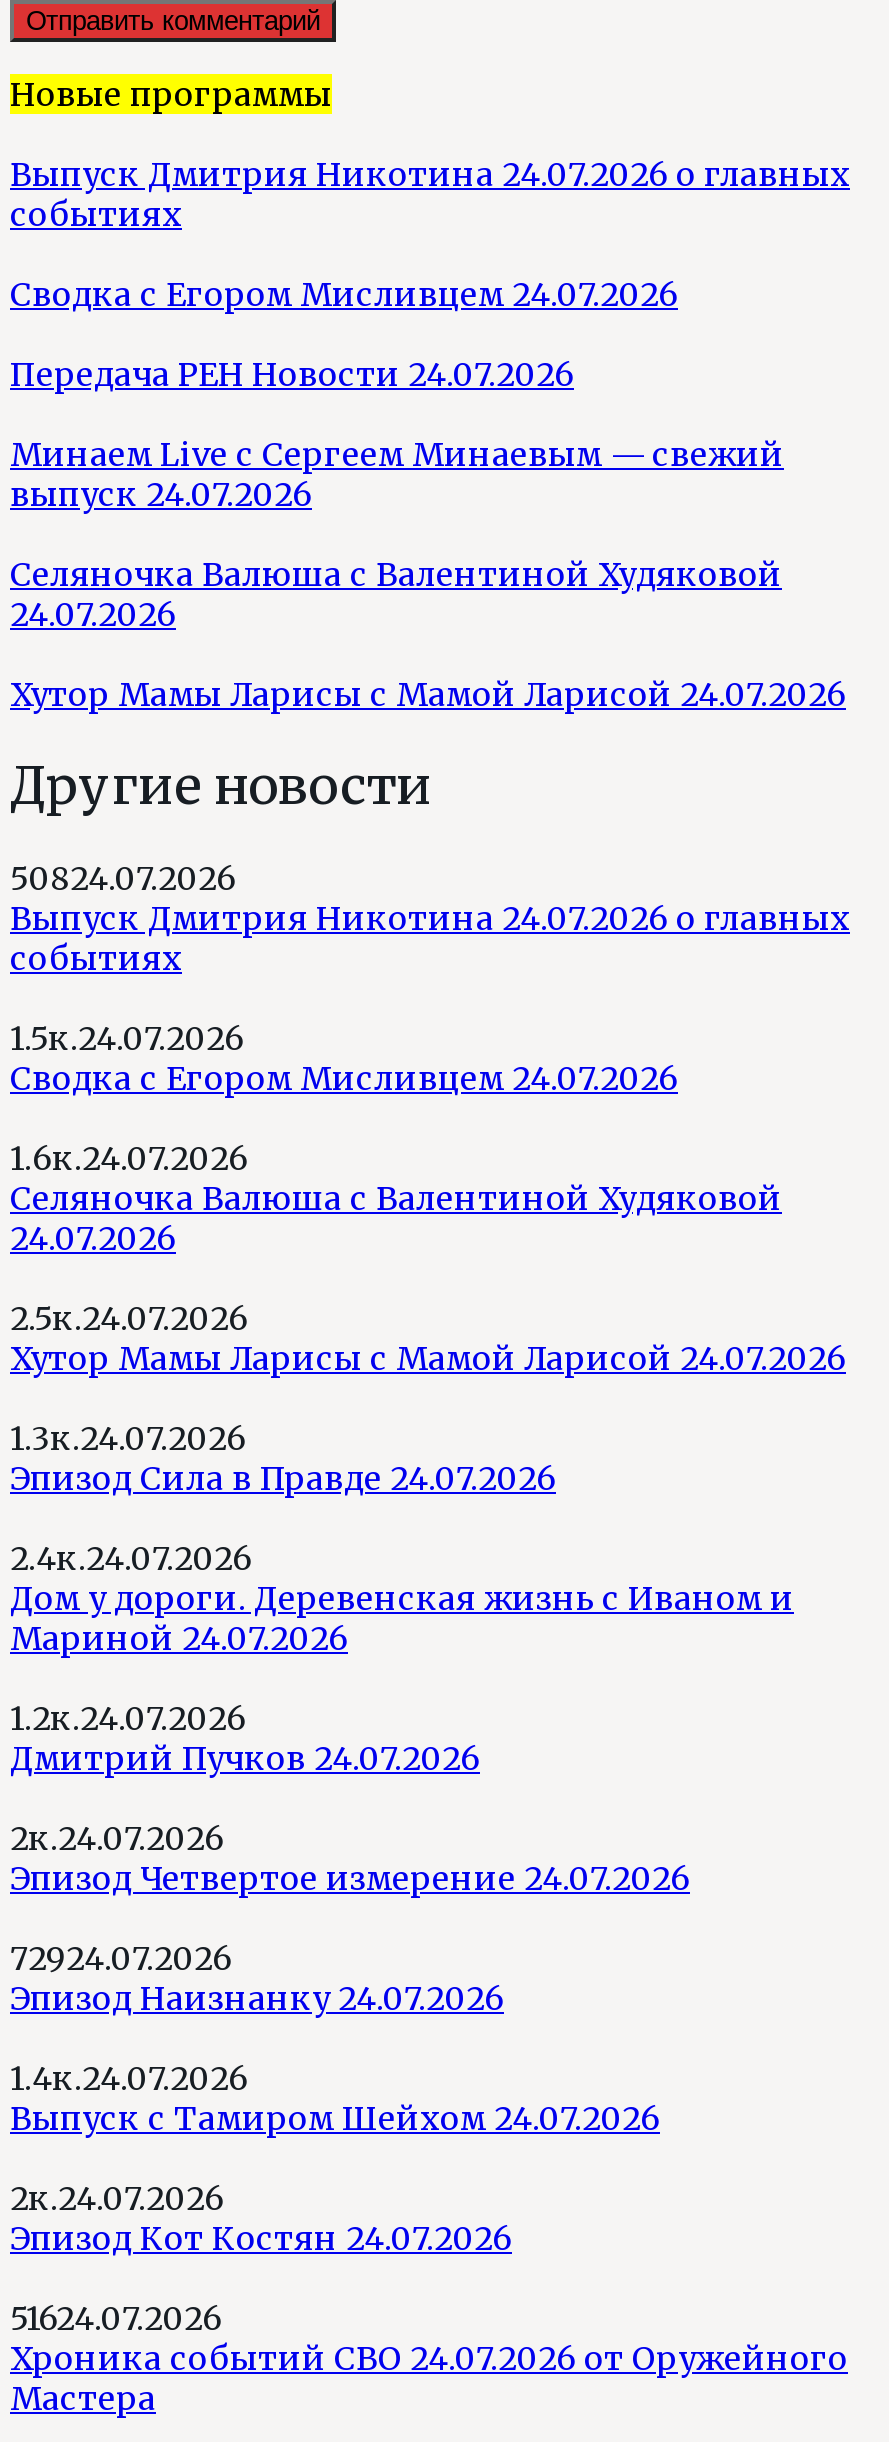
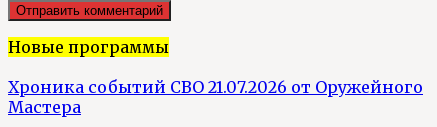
[10,154,850,2378] Выпуск Дмитрия Никотина 24.07.2026 о главных | событиях | Сводка с Егором Мисливцем 24.07.2026 | Передача РЕН Новости 24.07.2026 | Минаем Live с Сергеем Минаевым — свежий | выпуск 24.07.2026 | Селяночка Валюша с Валентиной Худяковой | 24.07.2026 | Хутор Мамы Ларисы с Мамой Ларисой 24.07.2026 | Другие новости | 50824.07.2026 | Выпуск Дмитрия Никотина 24.07.2026 о главных | событиях | 1.5к.24.07.2026 | Сводка с Егором Мисливцем 24.07.2026 | 1.6к.24.07.2026 | Селяночка Валюша с Валентиной Худяковой | 24.07.2026 | 2.5к.24.07.2026 | Хутор Мамы Ларисы с Мамой Ларисой 24.07.2026 | 1.3к.24.07.2026 | Эпизод Сила в Правде 24.07.2026 | 2.4к.24.07.2026 | Дом у дороги. Деревенская жизнь с Иваном и | Мариной 24.07.2026 | 1.2к.24.07.2026 | Дмитрий Пучков 24.07.2026 | 2к.24.07.2026 | Эпизод Четвертое измерение 24.07.2026 | 72924.07.2026 | Эпизод Наизнанку 24.07.2026 | 1.4к.24.07.2026 | Выпуск с Тамиром Шейхом 24.07.2026 | 2к.24.07.2026 | Эпизод Кот Костян 24.07.2026 | 51624.07.2026 | Хроника событий СВО 24.07.2026 от Оружейного -> [8,77,423,97] Хроника событий СВО 21.07.2026 от Оружейного

